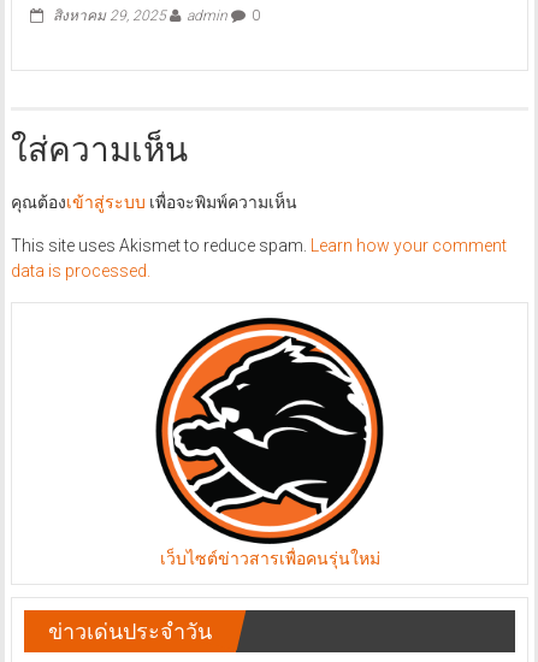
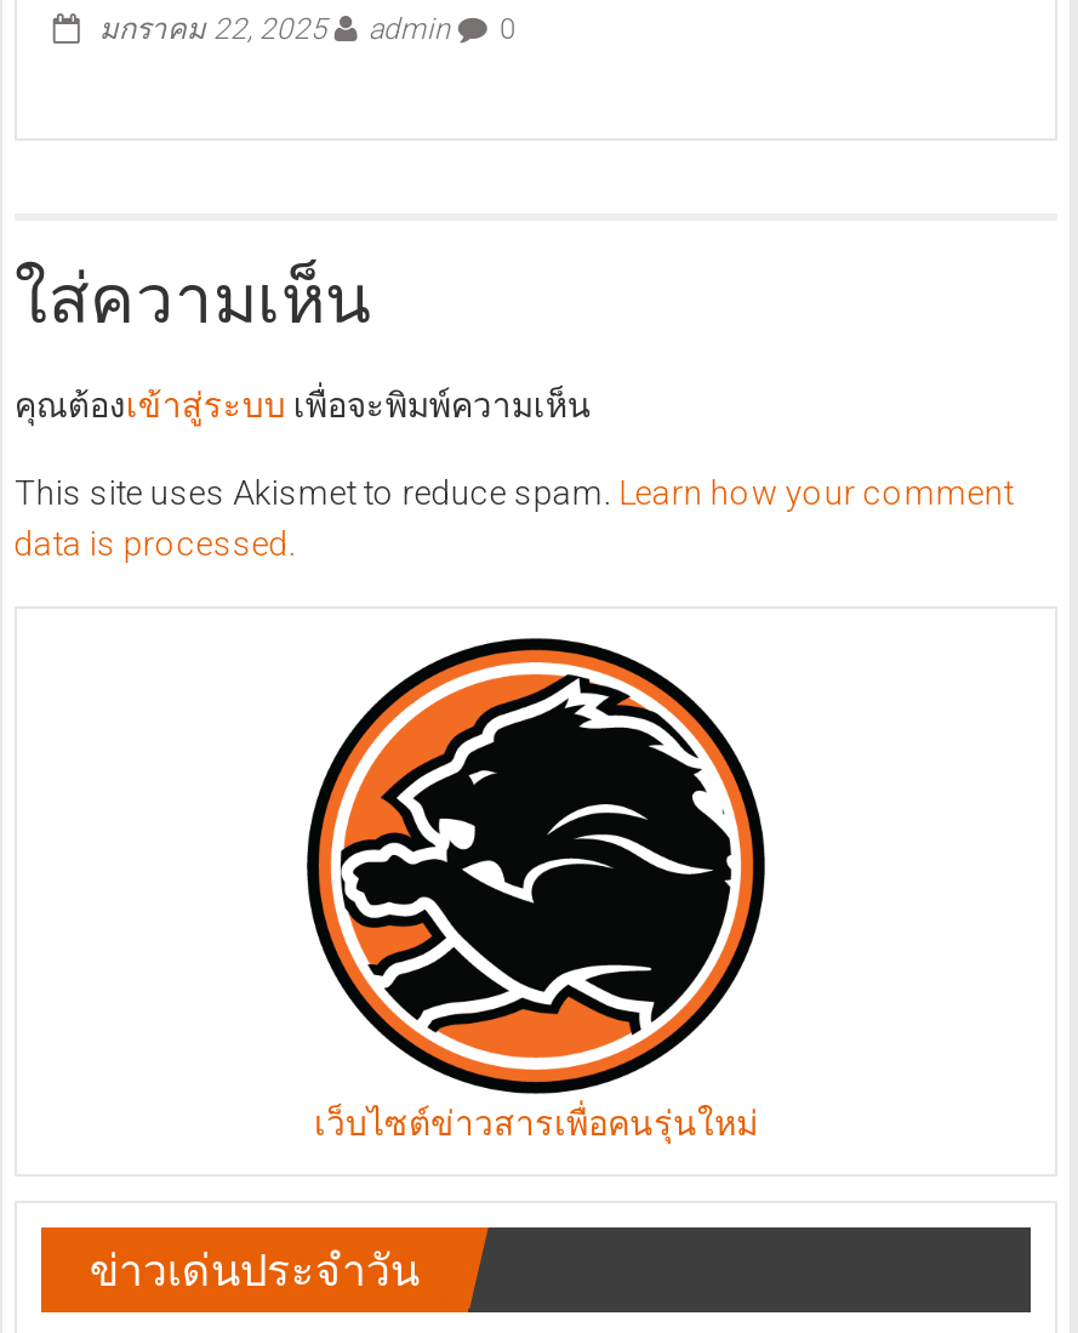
[53,7,166,24] สิงหาคม 29, 2025 -> [99,12,327,46] มกราคม 22, 2025

